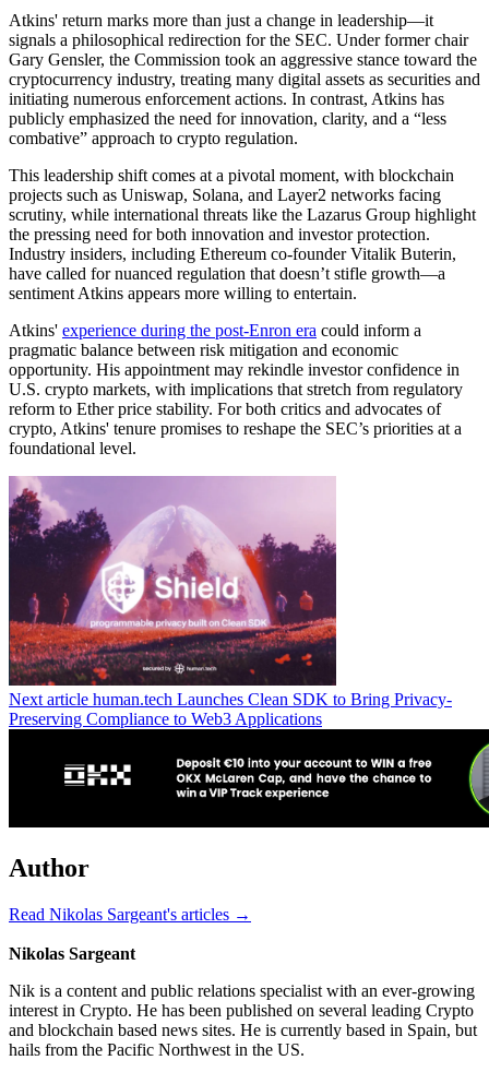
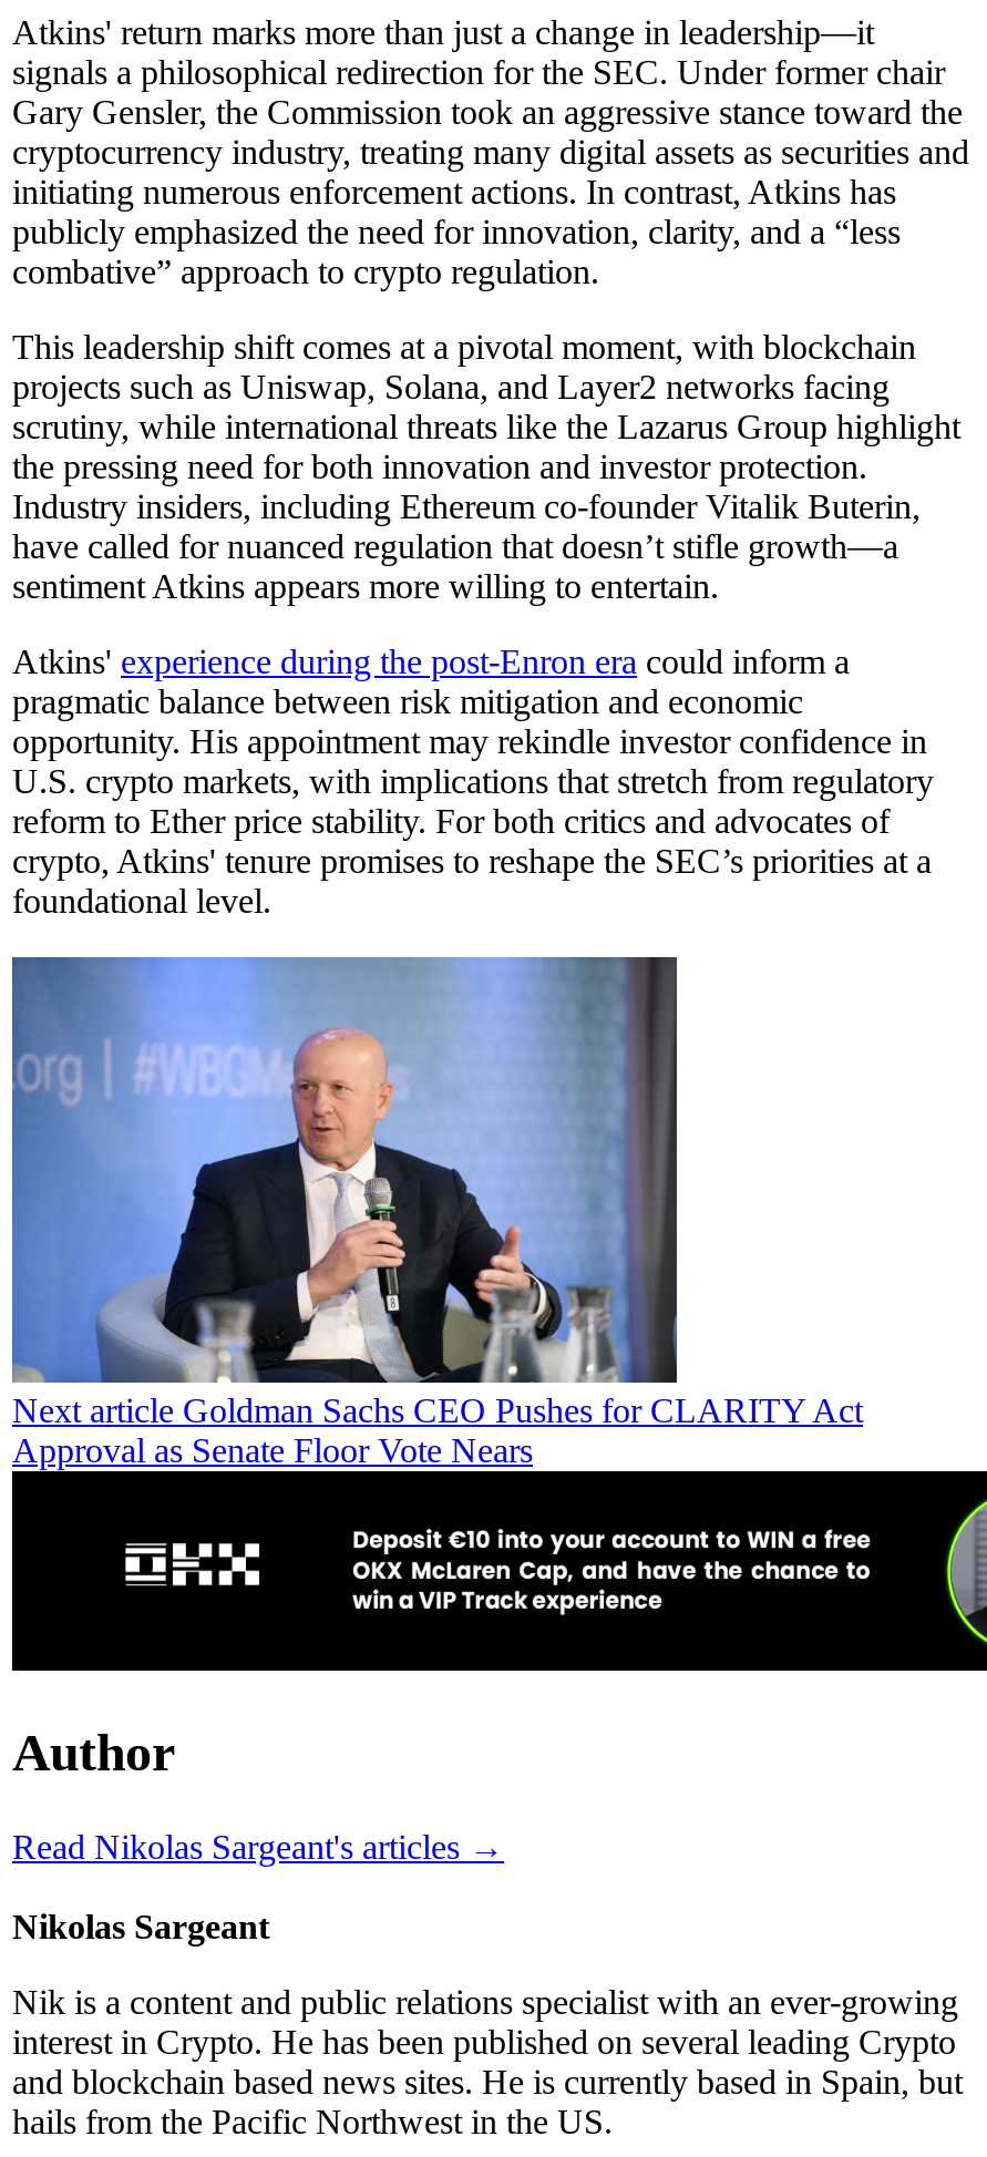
[8,476,452,728] [image] | Next article human.tech Launches Clean SDK to Bring Privacy- | Preserving Compliance to Web3 Applications -> [10,955,863,1469] [image] | Next article Goldman Sachs CEO Pushes for CLARITY Act | Approval as Senate Floor Vote Nears

